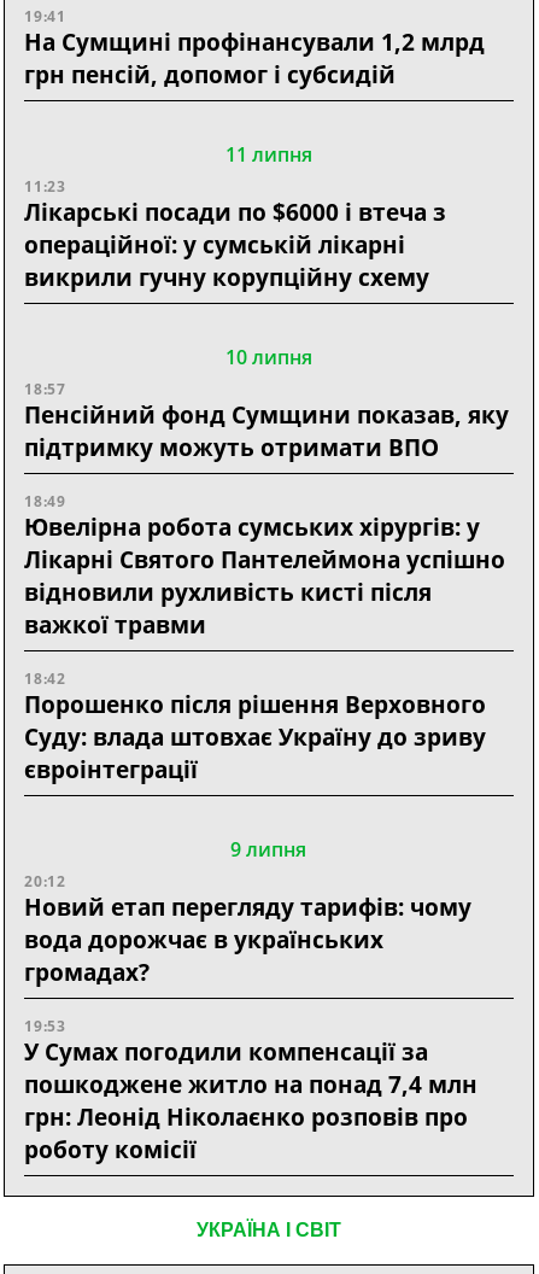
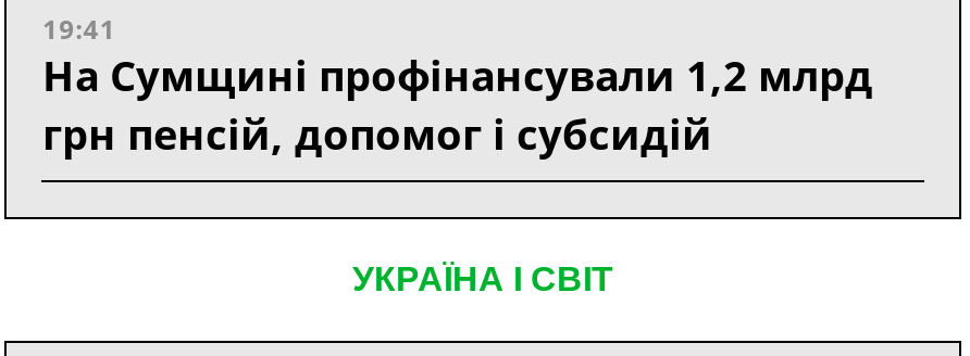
[25,141,509,1165] 11 липня | 11:23 | Лікарські посади по $6000 і втеча з | операційної: у сумській лікарні | викрили гучну корупційну схему | 10 липня | 18:57 | Пенсійний фонд Сумщини показав, яку | підтримку можуть отримати ВПО | 18:49 | Ювелірна робота сумських хірургів: у | Лікарні Святого Пантелеймона успішно | відновили рухливість кисті після | важкої травми | 18:42 | Порошенко після рішення Верховного | Суду: влада штовхає Україну до зриву | євроінтеграції | 9 липня | 20:12 | Новий етап перегляду тарифів: чому | вода дорожчає в українських | громадах? | 19:53 | У Сумах погодили компенсації за | пошкоджене житло на понад 7,4 млн | грн: Леонід Ніколаєнко розповів про | роботу комісії -> none

